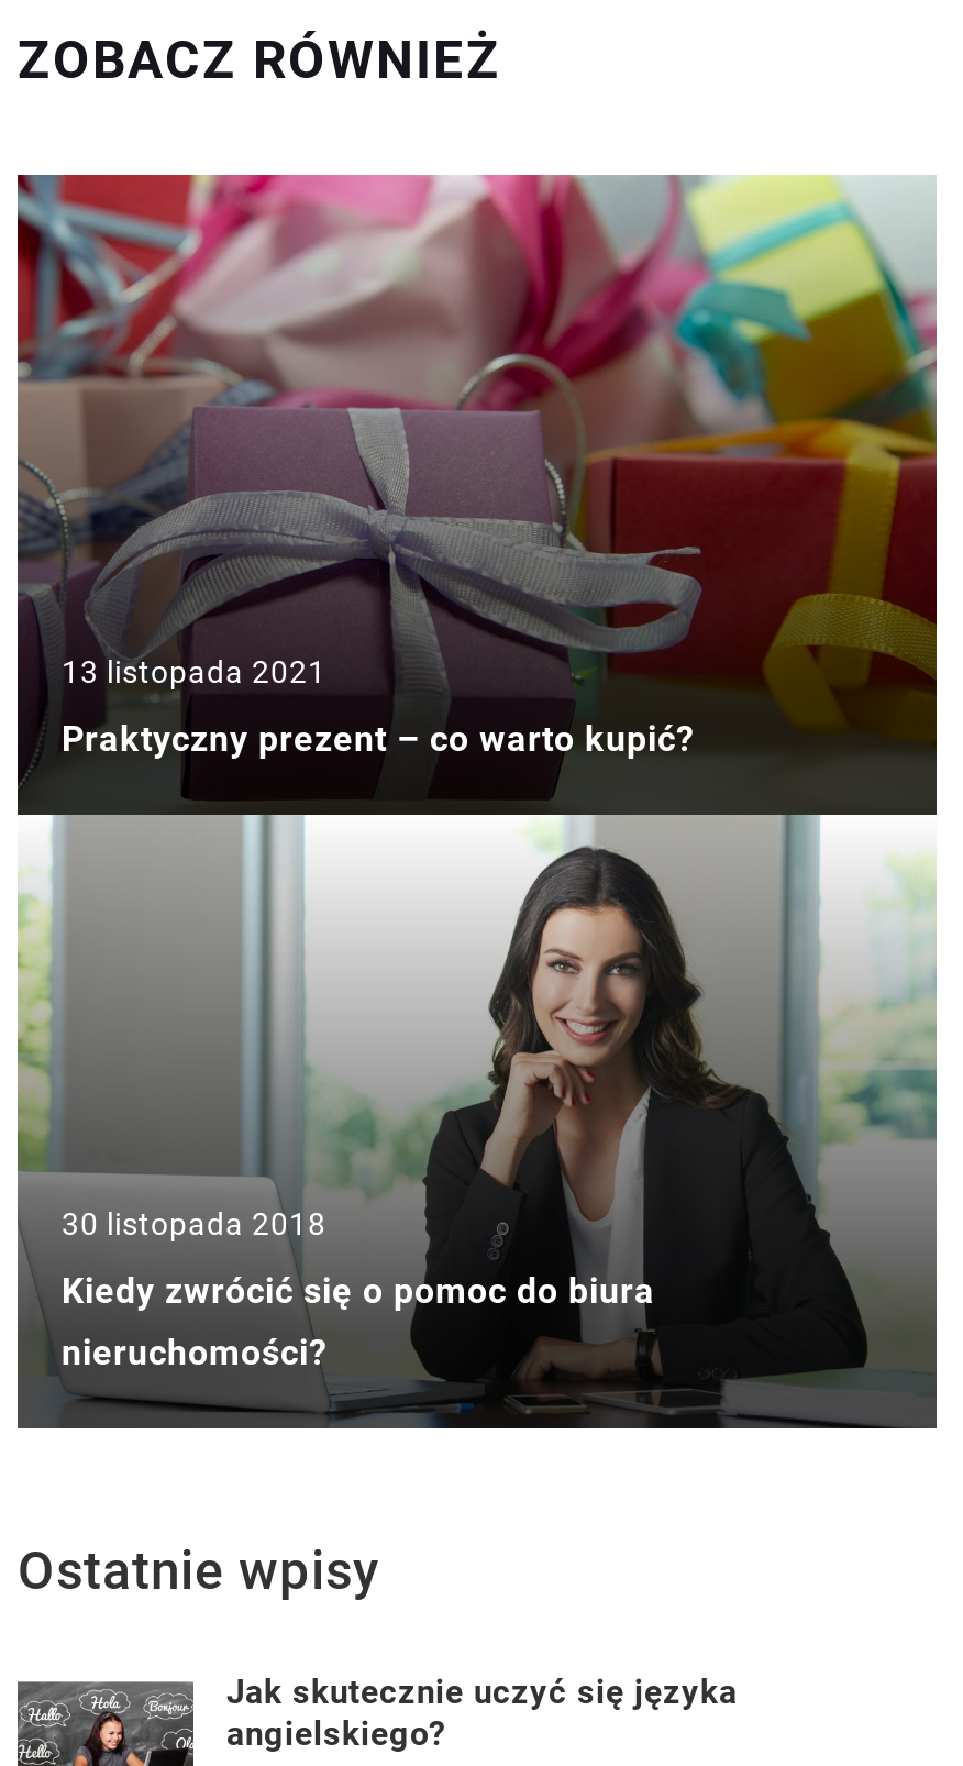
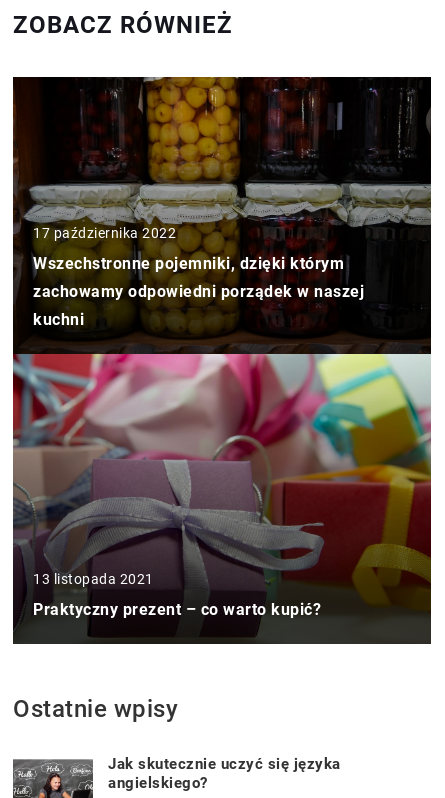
none -> [12,76,432,355] [image] | 17 października 2022 | Wszechstronne pojemniki, dzięki którym | zachowamy odpowiedni porządek w naszej | kuchni
moved [13,170,941,759] -> [11,352,433,619]: [image] | 13 listopada 2021 | Praktyczny prezent – co warto kupić?
[15,813,939,1431] [image] | 30 listopada 2018 | Kiedy zwrócić się o pomoc do biura | nieruchomości? -> none

